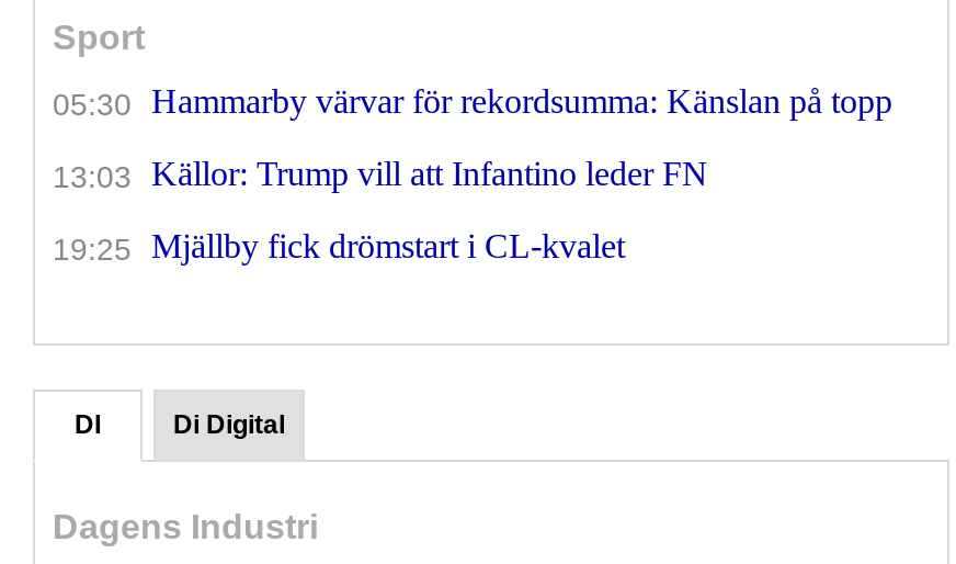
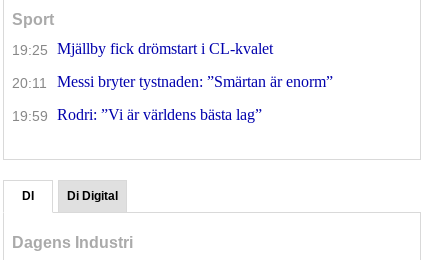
[53,82,892,194] 05:30 Hammarby värvar för rekordsumma: Känslan på topp | 13:03 Källor: Trump vill att Infantino leder FN -> none
moved [53,227,625,267] -> [12,40,273,58]: 19:25 Mjällby fick drömstart i CL-kvalet
none -> [12,73,333,124] 20:11 | Messi bryter tystnaden: ”Smärtan är enorm” | 19:59 Rodri: ”Vi är världens bästa lag”

